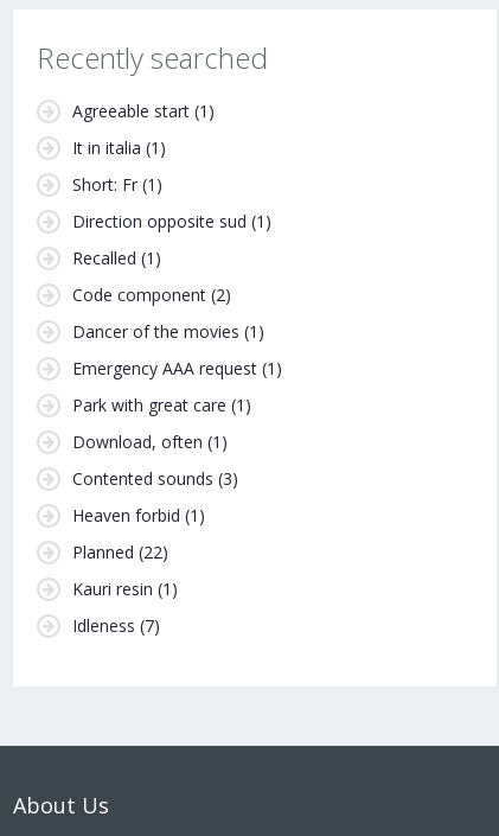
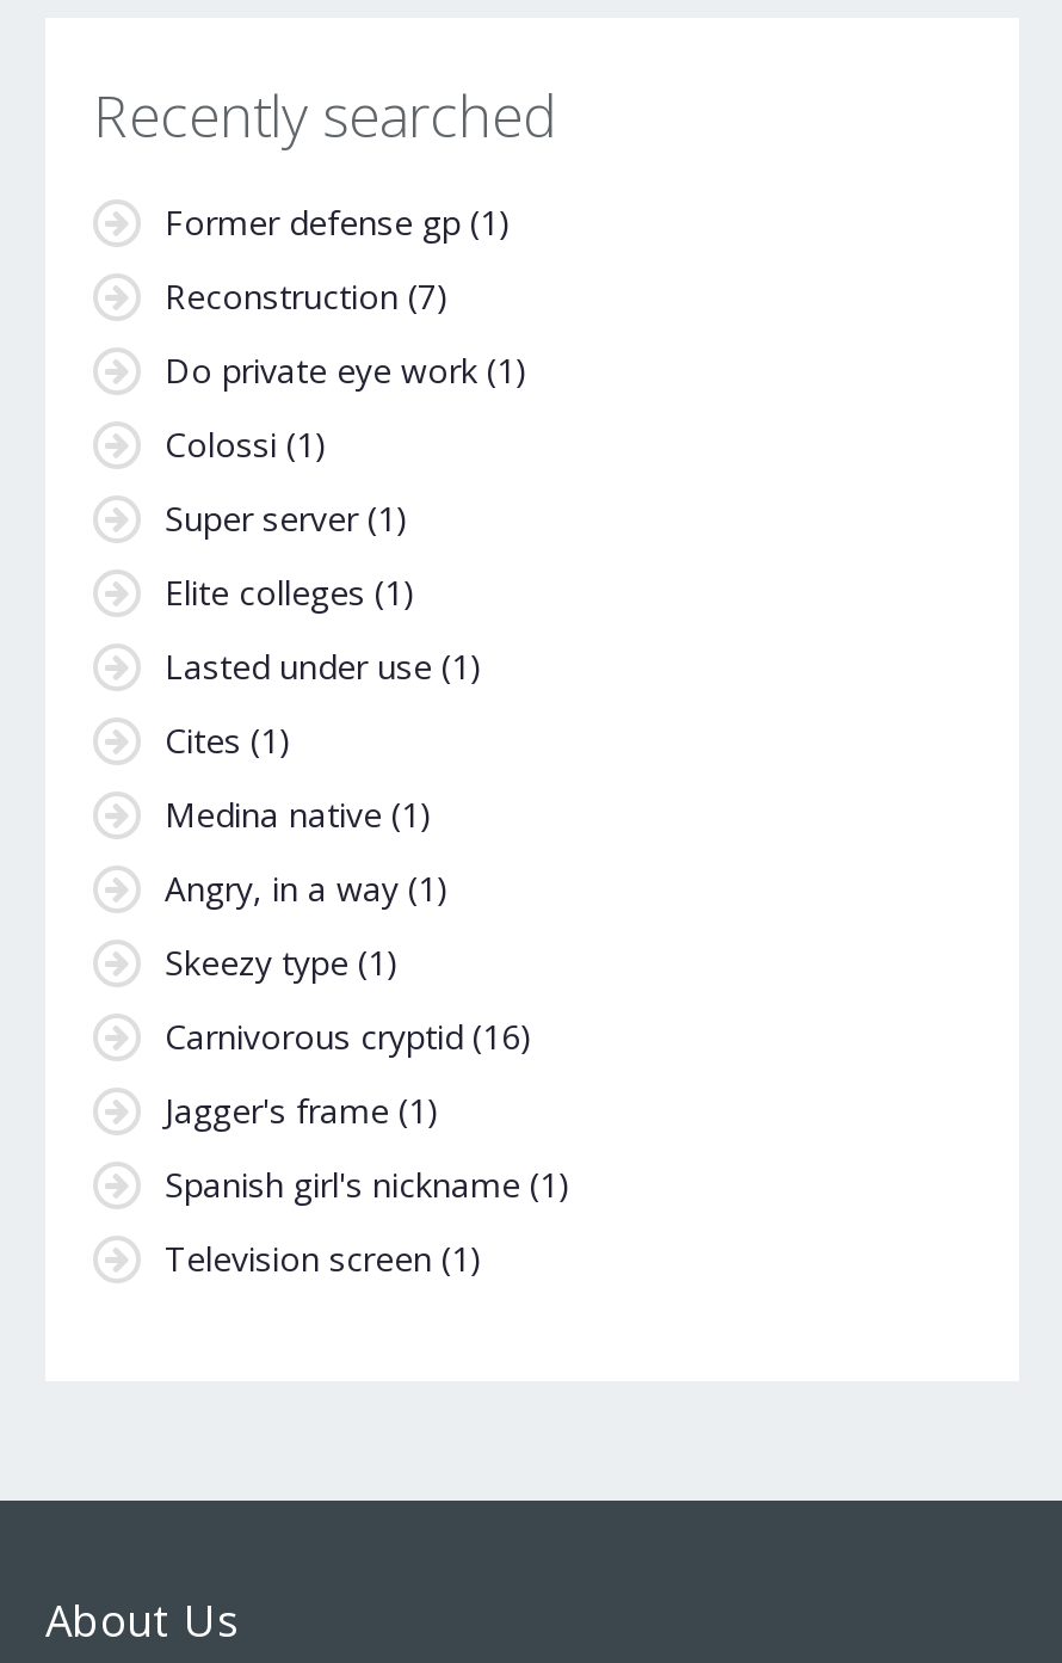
[72,100,215,122] Agreeable start (1) -> [165,199,511,245] Former defense gp (1)
[72,136,166,159] It in italia (1) -> [165,273,449,319] Reconstruction (7)
[72,173,162,196] Short: Fr (1) -> [165,347,527,393] Do private eye work (1)
[72,210,271,232] Direction opposite sud (1) -> [165,421,327,467] Colossi (1)
[72,247,161,269] Recalled (1) -> [165,495,408,541] Super server (1)
[72,283,231,306] Code component (2) -> [165,569,415,615] Elite colleges (1)
[72,320,264,343] Dancer of the movies (1) -> [165,643,482,689] Lasted under use (1)
[72,357,282,379] Emergency AAA request (1) -> [165,717,291,763] Cites (1)
[72,394,251,416] Park with great care (1) -> [165,792,432,837] Medina native (1)
[72,430,228,453] Download, often (1) -> [165,866,449,911] Angry, in a way (1)
[72,467,238,490] Contented sounds (3) -> [165,940,399,985] Skeezy type (1)
[72,504,205,527] Heaven forbid (1) -> [165,1014,532,1059] Carnivorous cryptid (16)
[72,541,168,563] Planned (22) -> [165,1088,439,1133] Jagger's frame (1)
[72,577,178,600] Kauri resin (1) -> [165,1162,570,1207] Spanish girl's nickname (1)
[72,614,160,637] Idleness (7) -> [165,1236,482,1281] Television screen (1)

